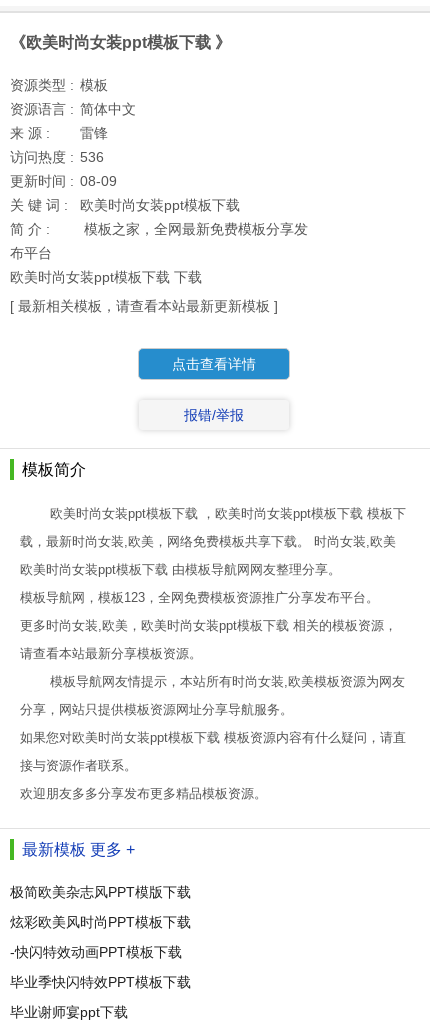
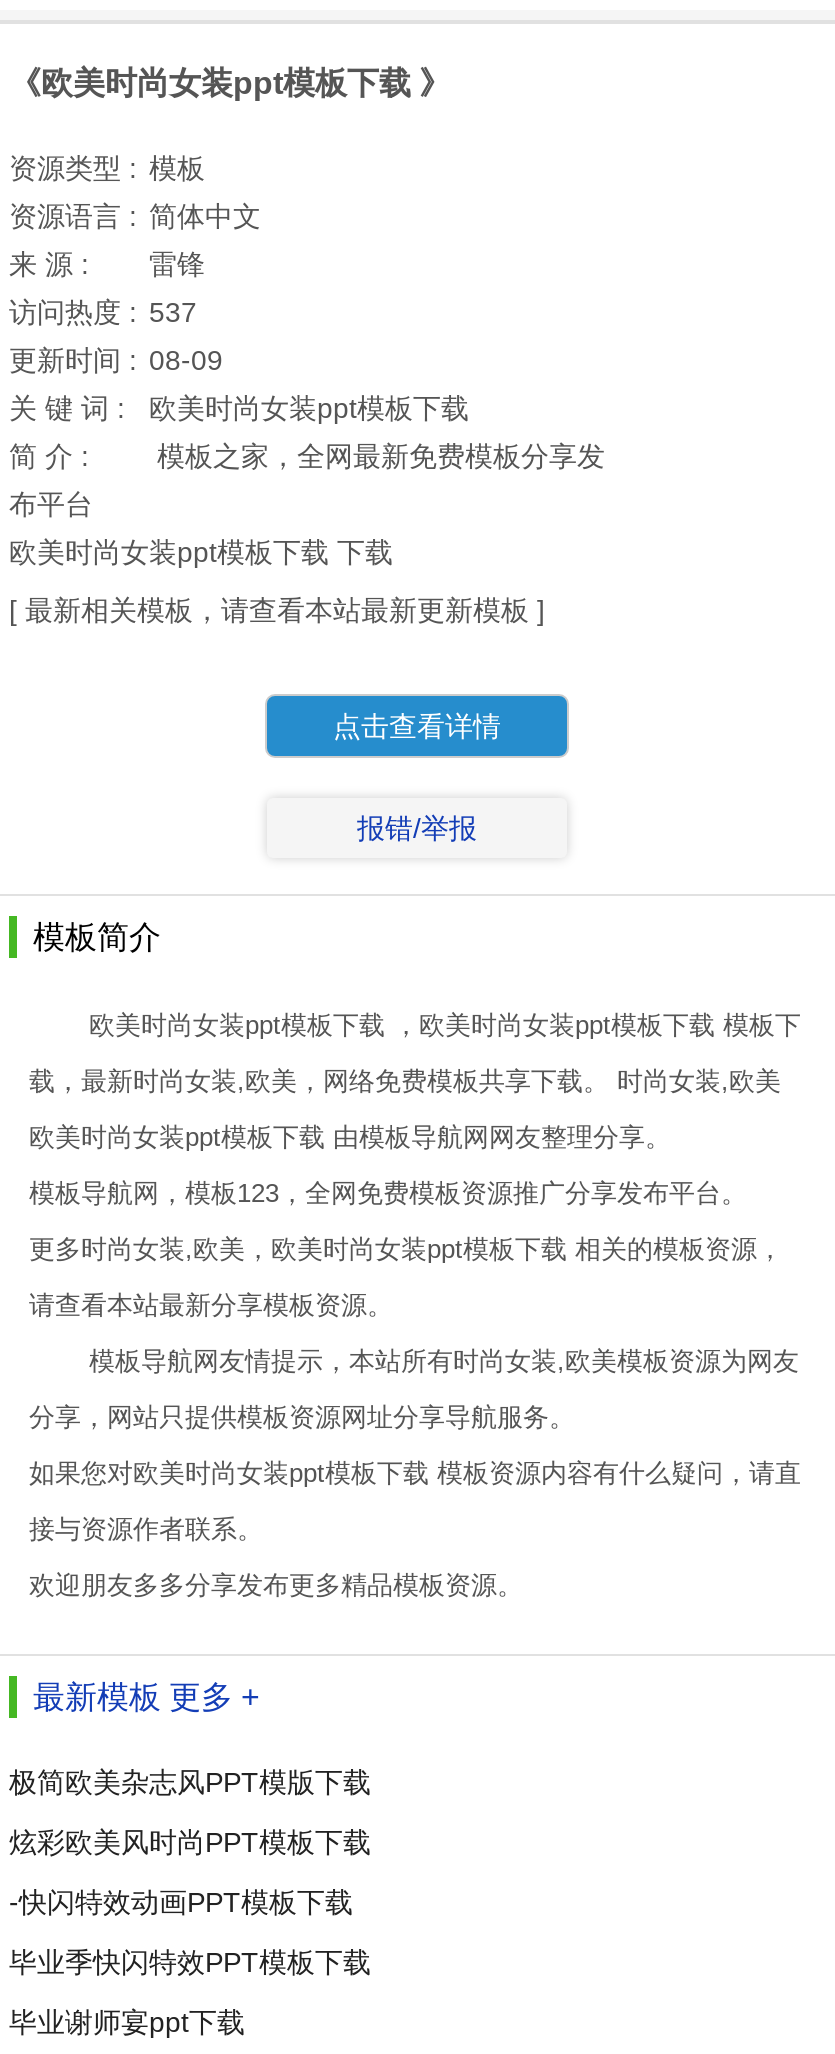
[10,149,104,165] 访问热度 : 536 -> [9,296,197,328] 访问热度 : 537

